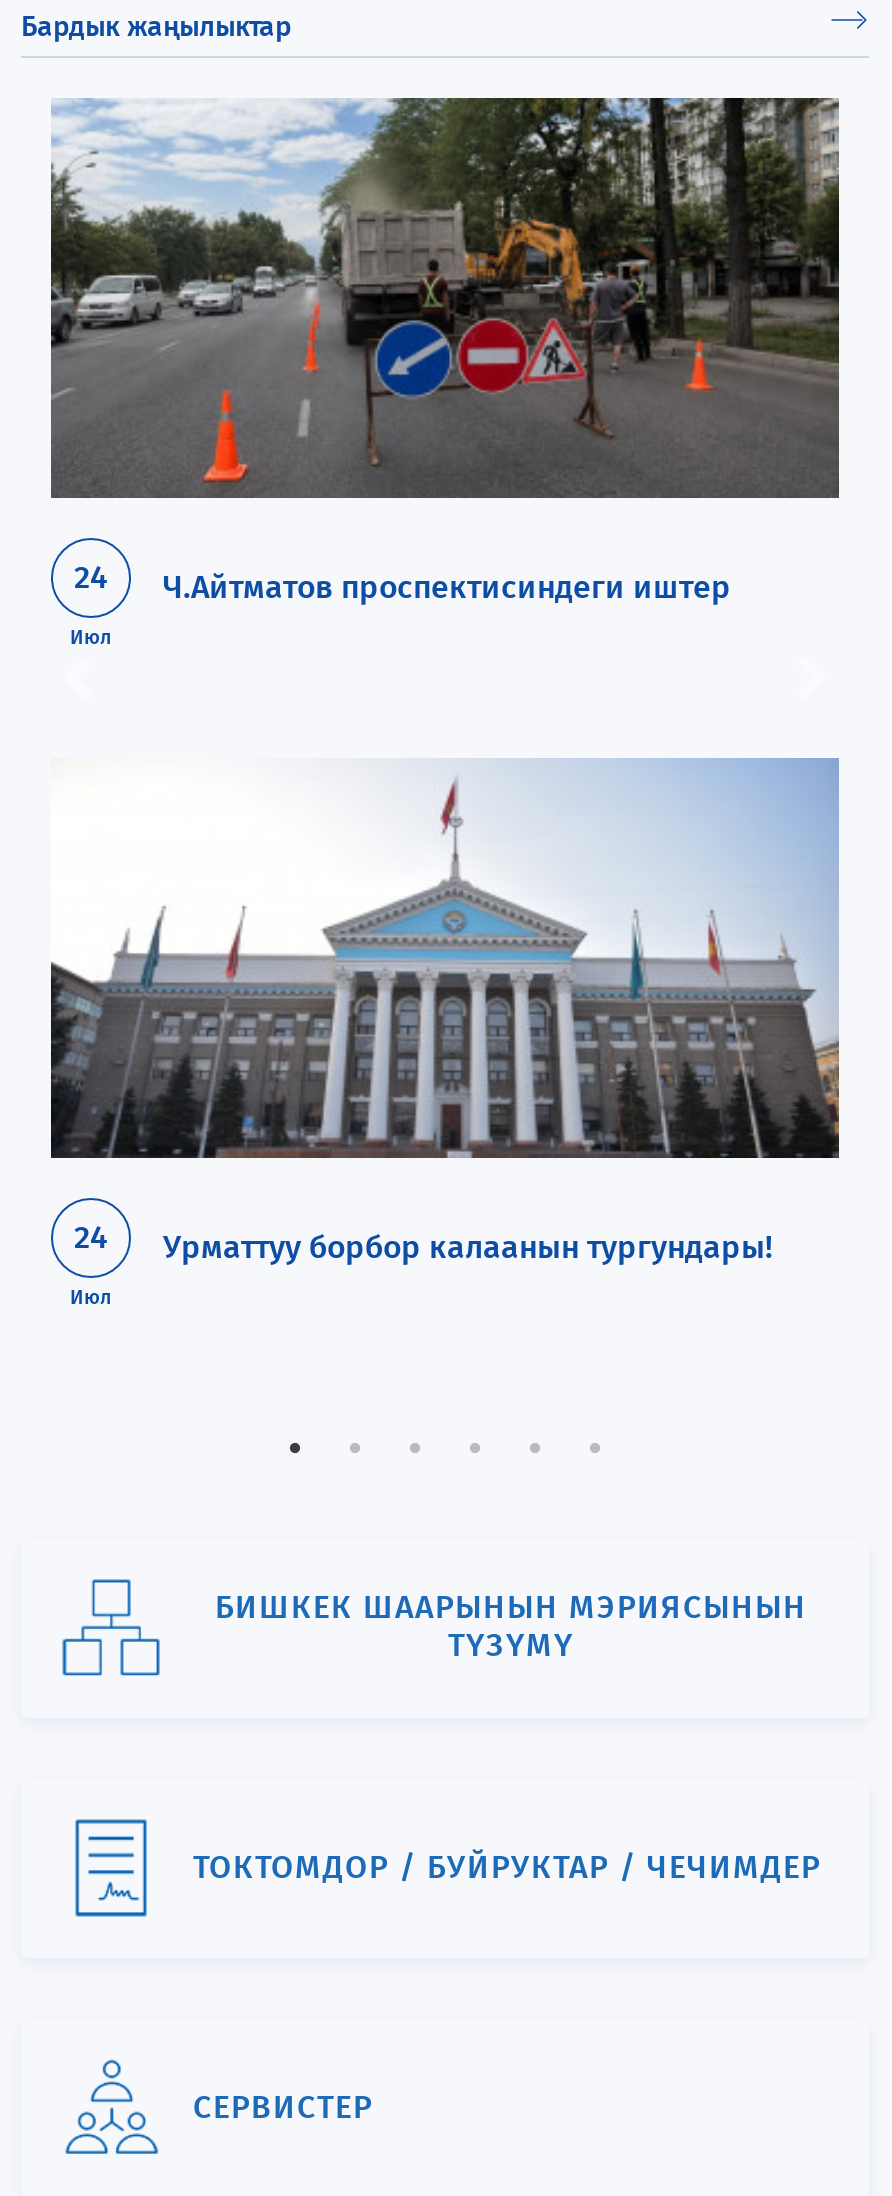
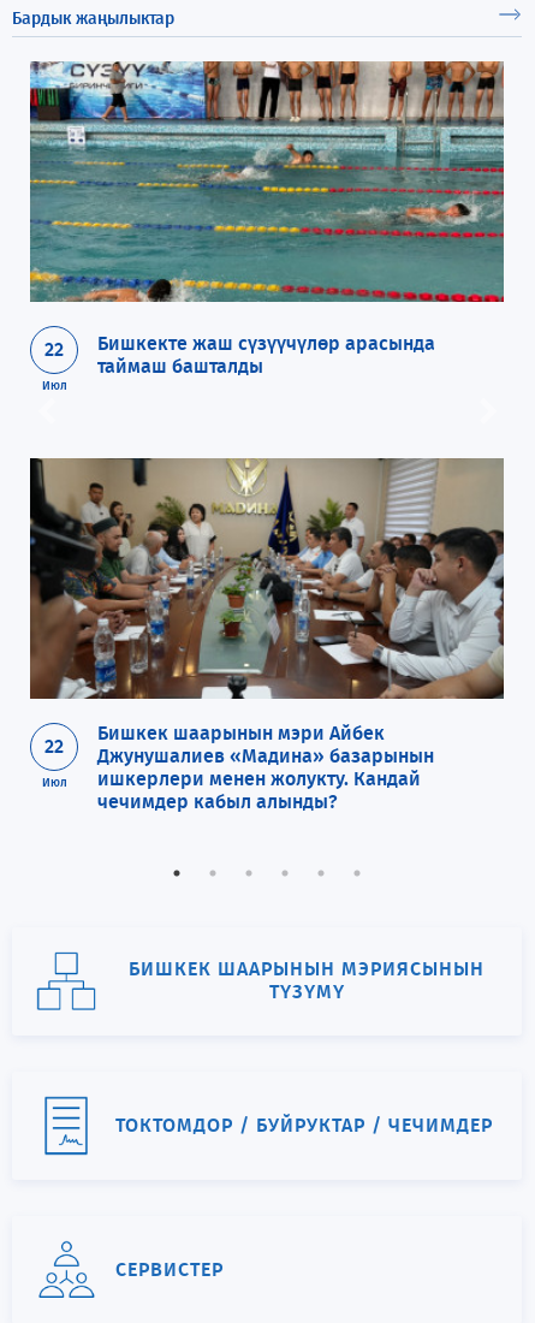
[49,96,841,594] [image] | 24 -> [29,60,505,360] [image] | 22
[163,571,731,603] Ч.Айтматов проспектисиндеги иштер -> [97,334,435,376] Бишкекте жаш сүзүүчүлөр арасында | таймаш башталды
[49,758,839,1254] [image] | 24 -> [29,457,505,757] [image] | 22
[163,1231,773,1263] Урматтуу борбор калаанын тургундары! -> [97,724,434,812] Бишкек шаарынын мэри Айбек | Джунушалиев «Мадина» базарынын | ишкерлери менен жолукту. Кандай | чечимдер кабыл алынды?

